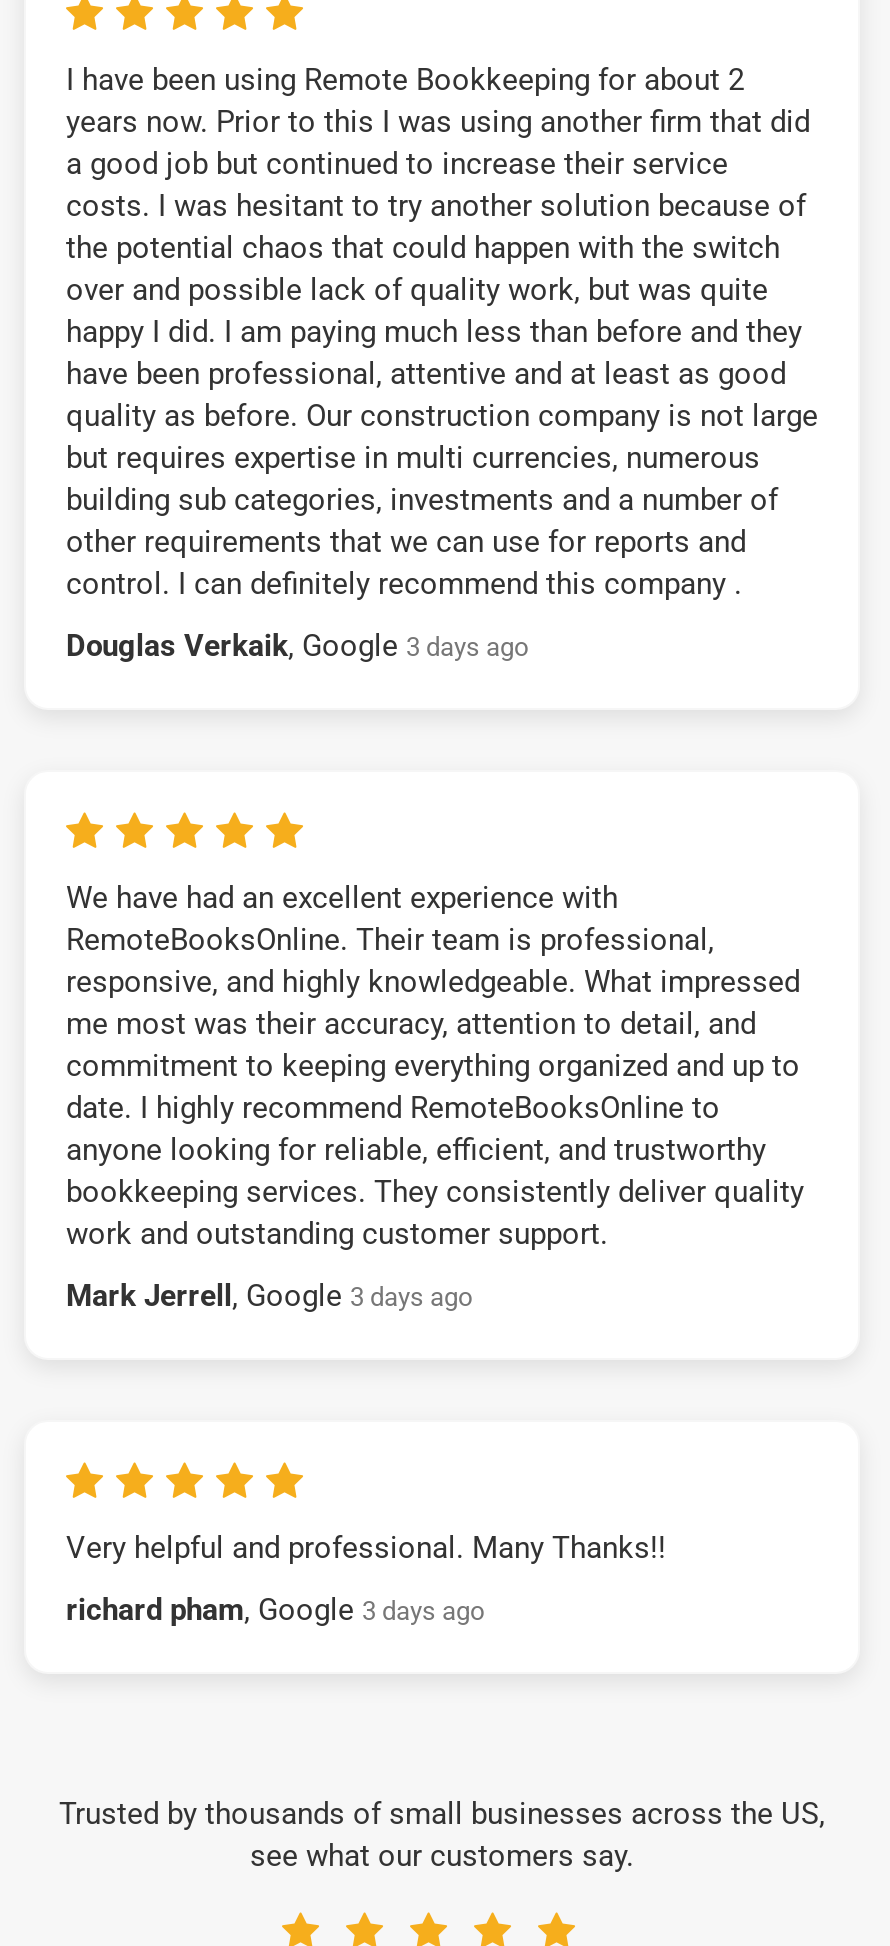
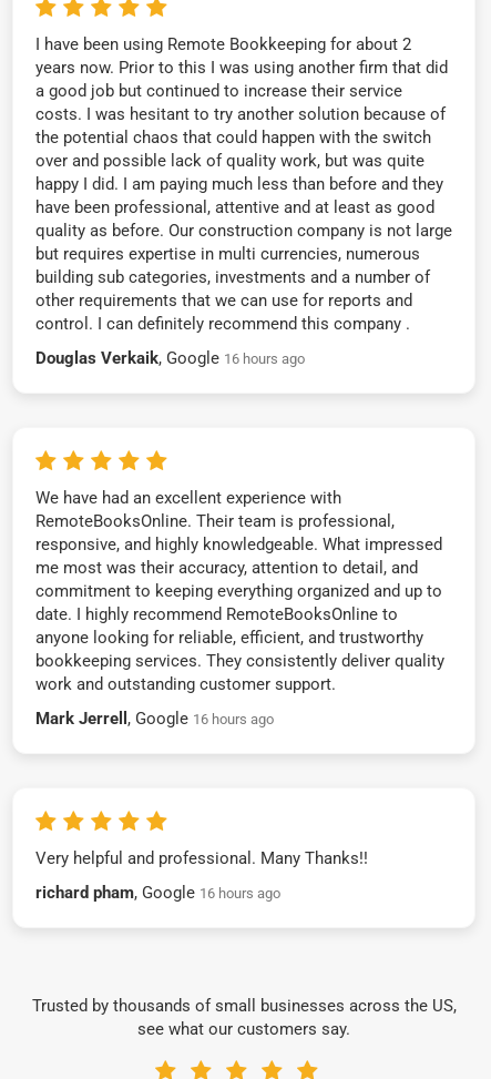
[66,627,528,663] Douglas Verkaik, Google 3 days ago -> [35,348,305,368] Douglas Verkaik, Google 16 hours ago
[66,1277,472,1313] Mark Jerrell, Google 3 days ago -> [35,708,274,728] Mark Jerrell, Google 16 hours ago
[66,1591,484,1627] richard pham, Google 3 days ago -> [35,882,280,902] richard pham, Google 16 hours ago

